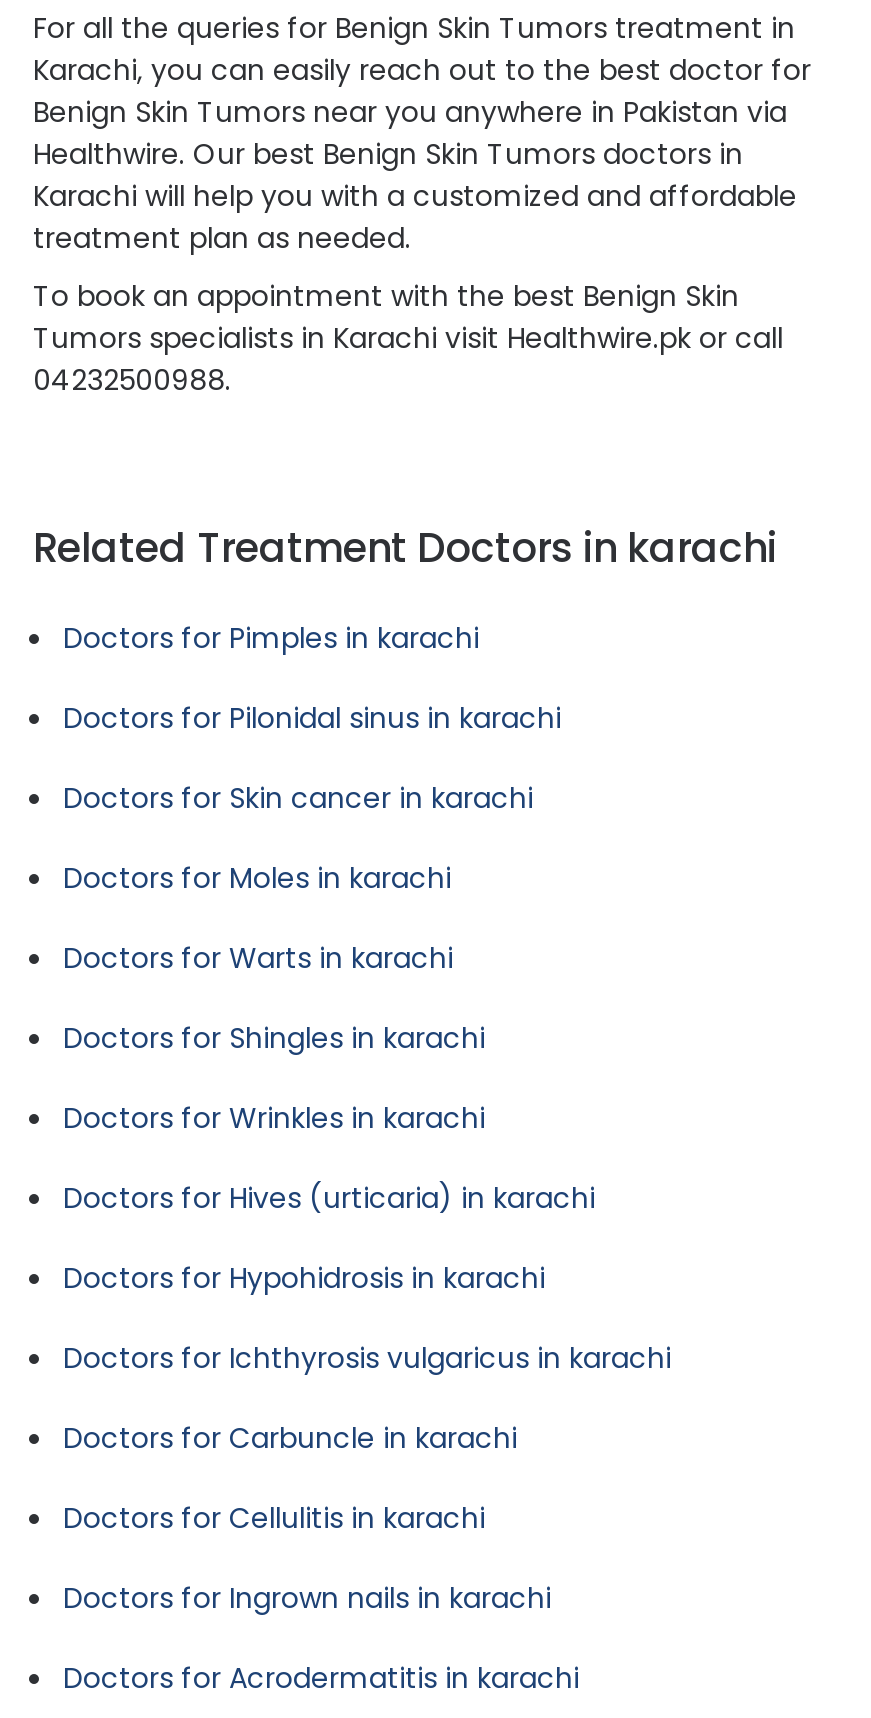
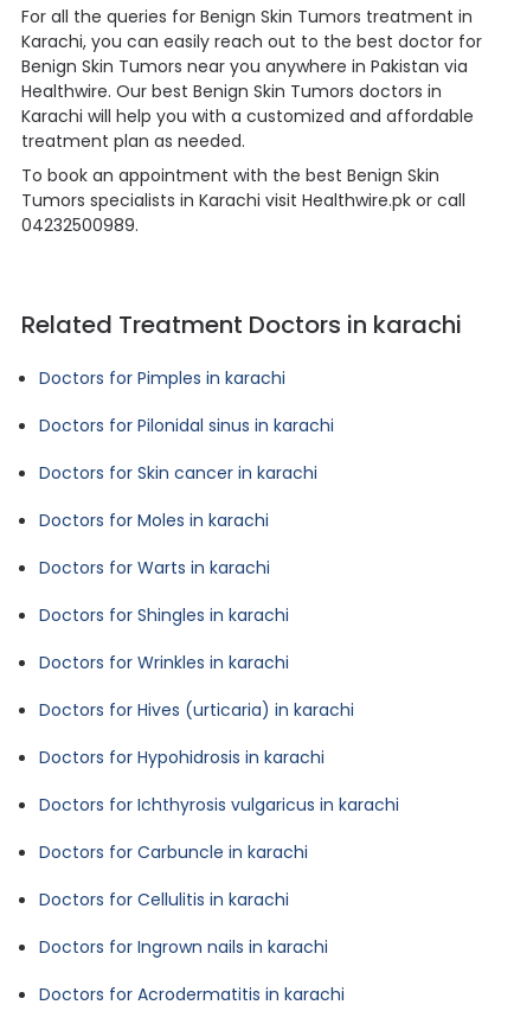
[33,360,231,400] 04232500988. -> [21,214,139,237] 04232500989.

